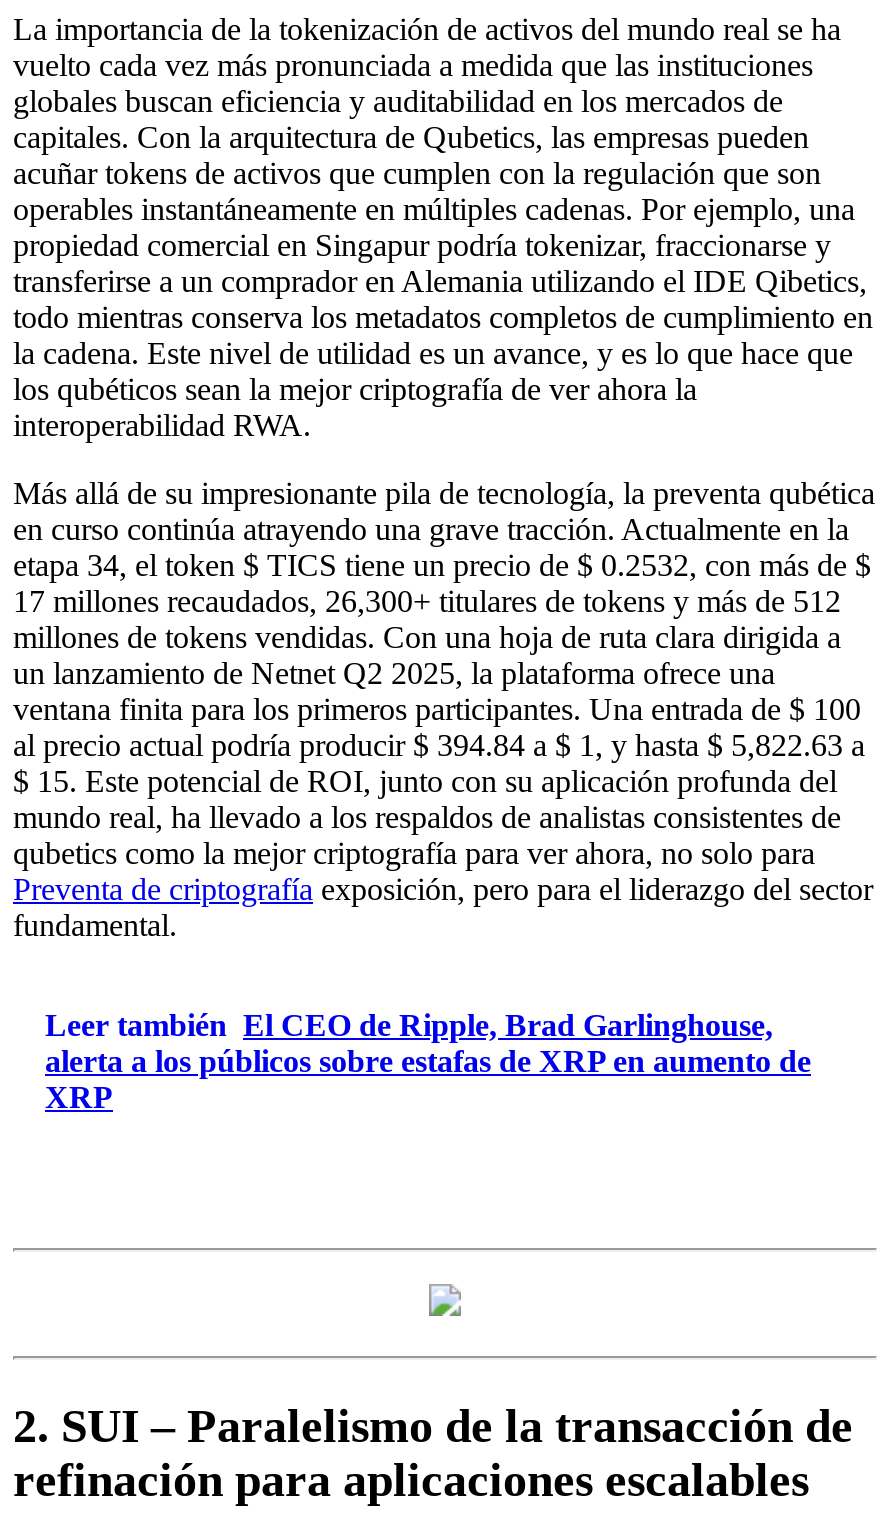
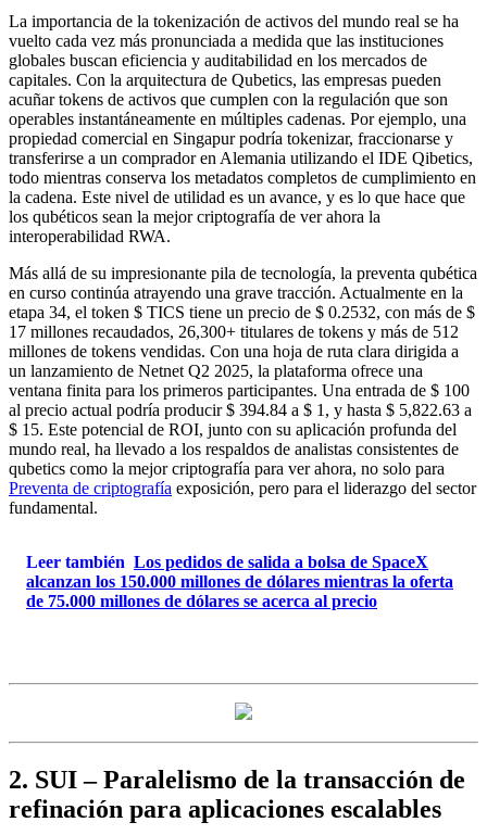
[45,1008,811,1114] Leer también El CEO de Ripple, Brad Garlinghouse, | alerta a los públicos sobre estafas de XRP en aumento de | XRP -> [26,553,453,610] Leer también Los pedidos de salida a bolsa de SpaceX | alcanzan los 150.000 millones de dólares mientras la oferta | de 75.000 millones de dólares se acerca al precio

